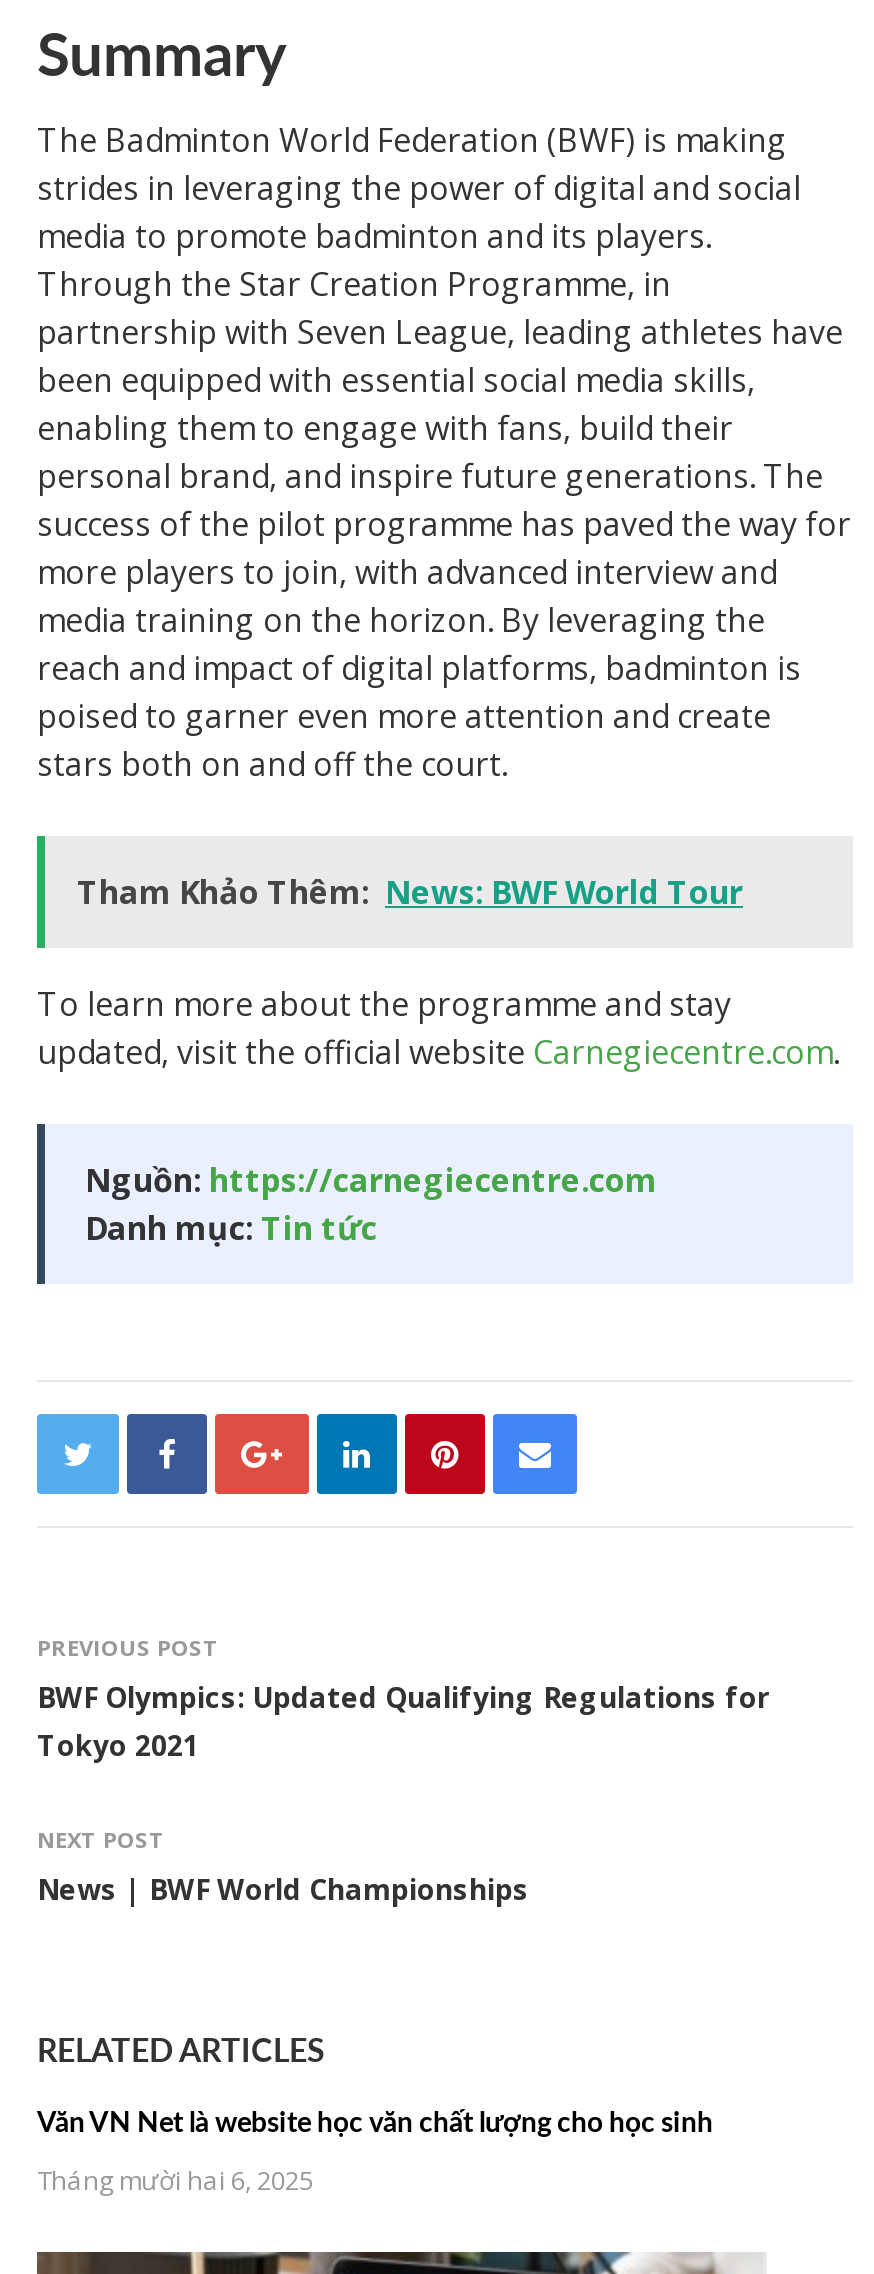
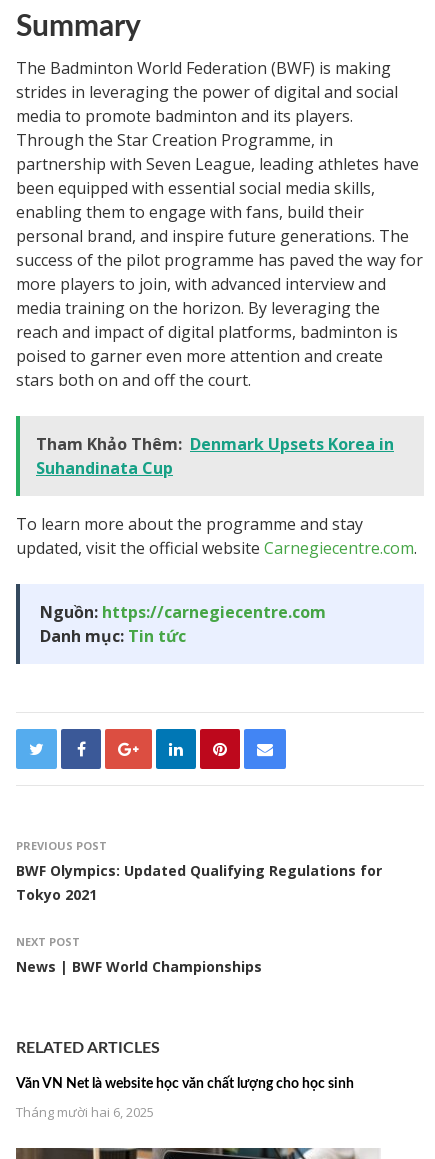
[77,870,743,914] Tham Khảo Thêm: News: BWF World Tour -> [36,433,394,479] Tham Khảo Thêm: Denmark Upsets Korea in | Suhandinata Cup

